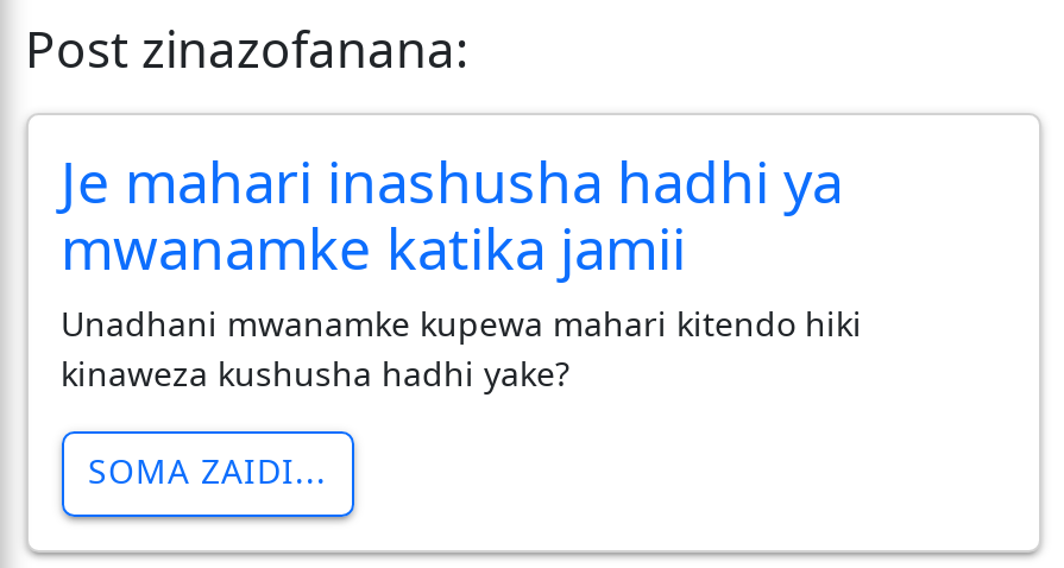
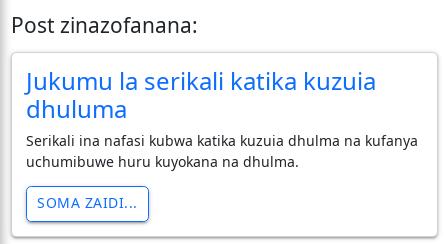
[61,141,862,395] Je mahari inashusha hadhi ya | mwanamke katika jamii | Unadhani mwanamke kupewa mahari kitendo hiki | kinaweza kushusha hadhi yake? -> [25,64,417,171] Jukumu la serikali katika kuzuia | dhuluma | Serikali ina nafasi kubwa katika kuzuia dhulma na kufanya | uchumibuwe huru kuyokana na dhulma.

